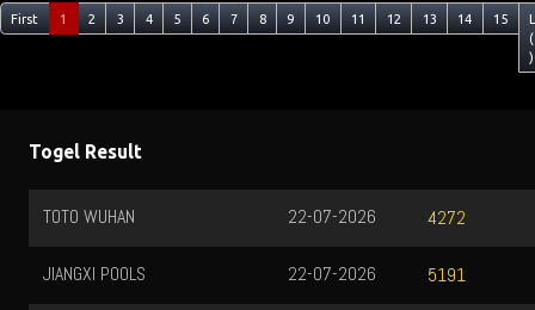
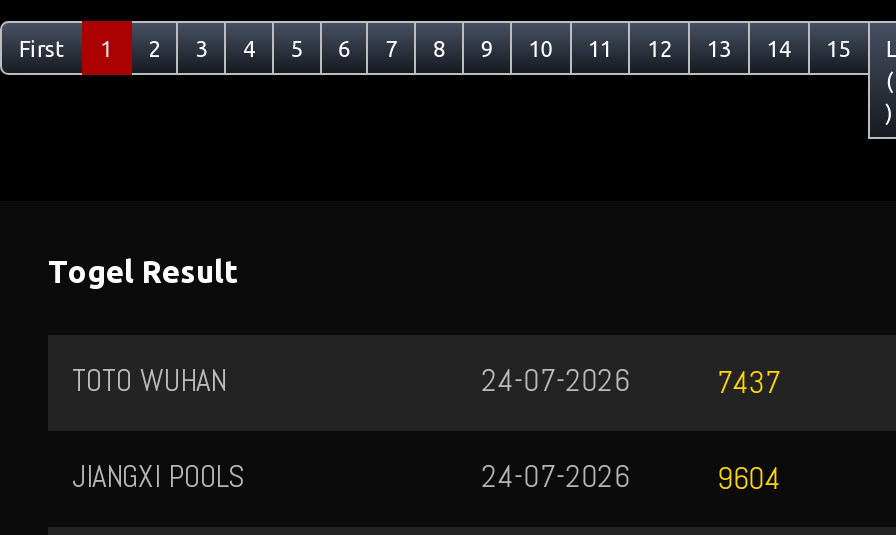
[287,206,376,229] 22-07-2026 -> [481,362,629,402] 24-07-2026
[428,206,466,230] 4272 -> [717,363,781,403] 7437
[287,263,376,287] 22-07-2026 -> [481,458,629,498] 24-07-2026
[428,263,466,287] 5191 -> [717,459,781,499] 9604

